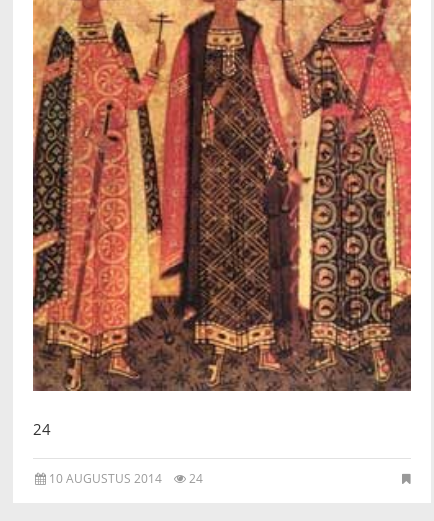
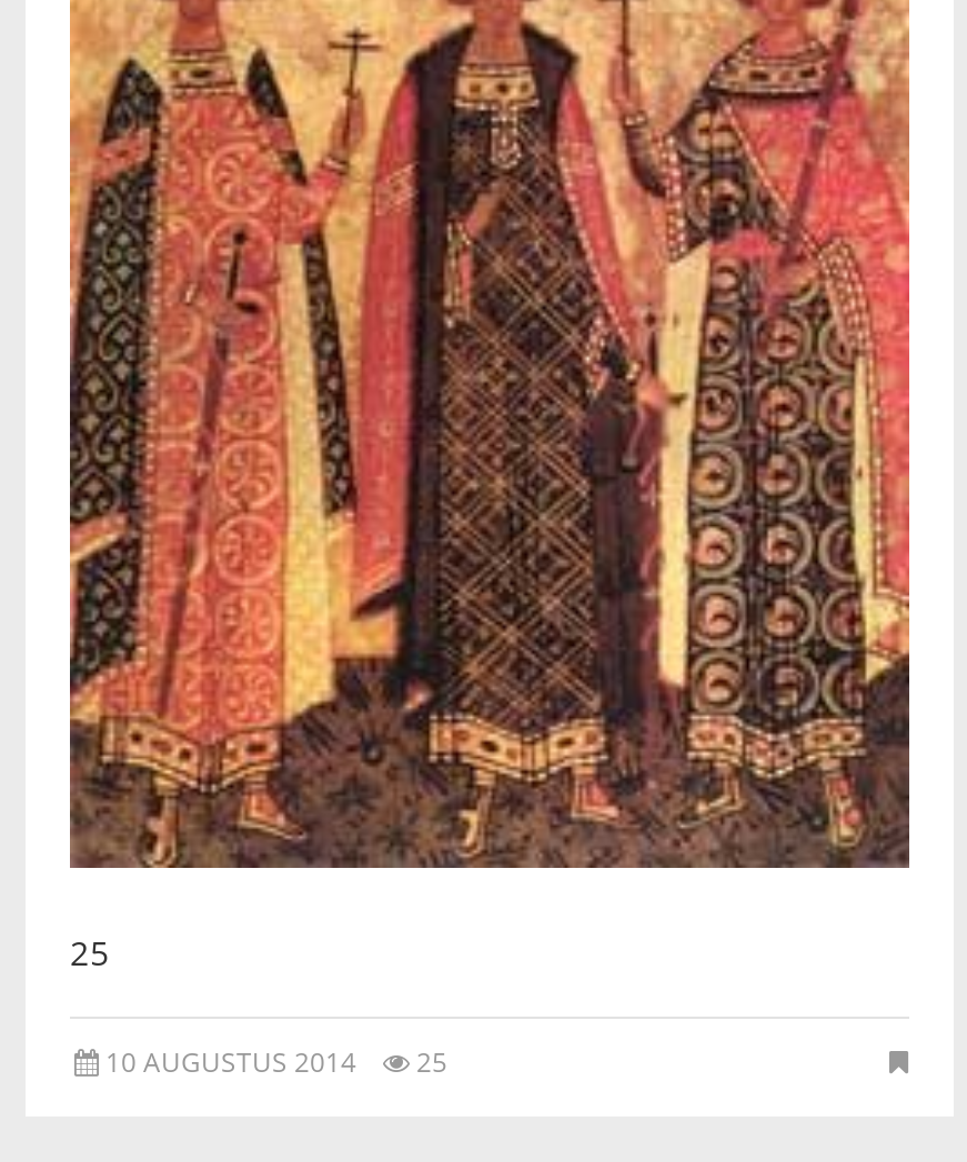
[33,419,51,439] 24 -> [70,931,110,975] 25
[49,470,203,487] 10 AUGUSTUS 2014 24 -> [105,1044,447,1082] 10 AUGUSTUS 2014 25

